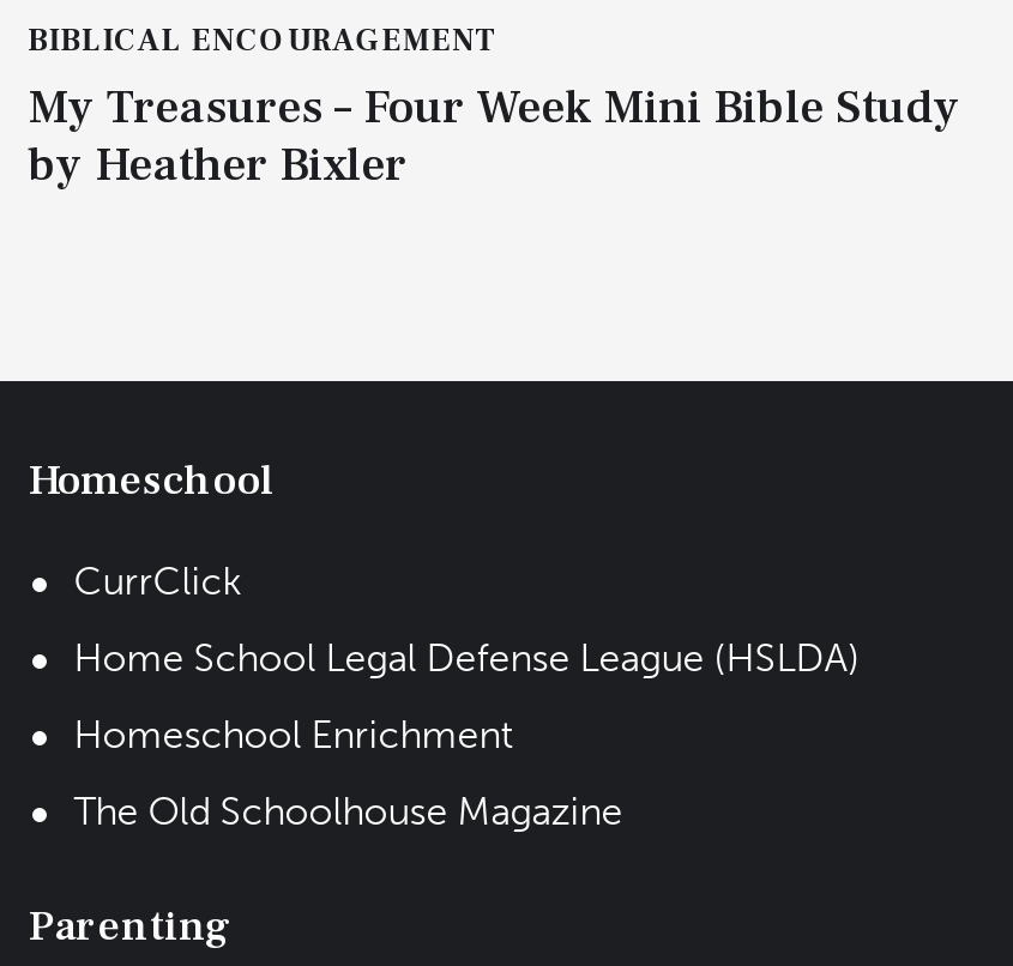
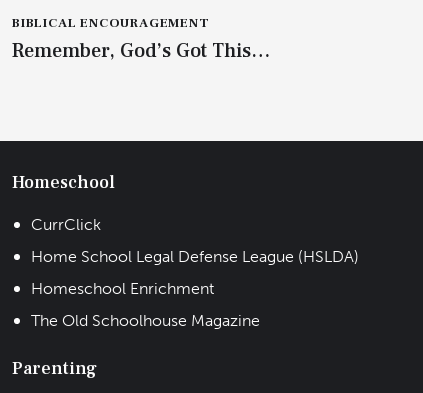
[28,77,960,197] My Treasures – Four Week Mini Bible Study | by Heather Bixler -> [12,38,271,64] Remember, God’s Got This…

